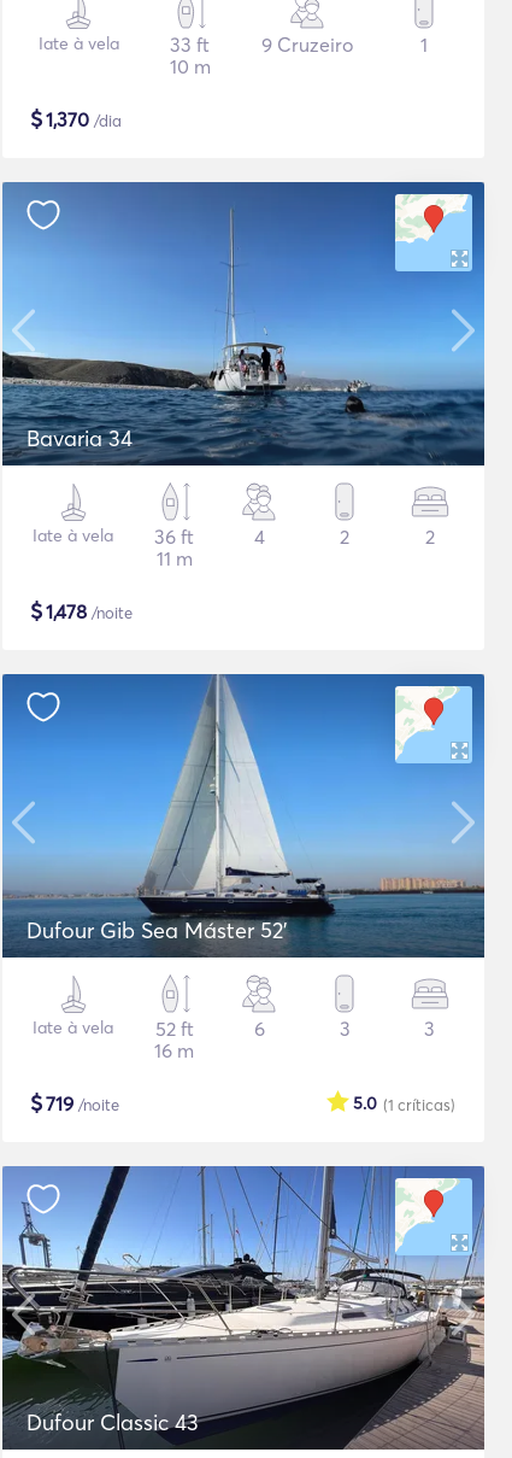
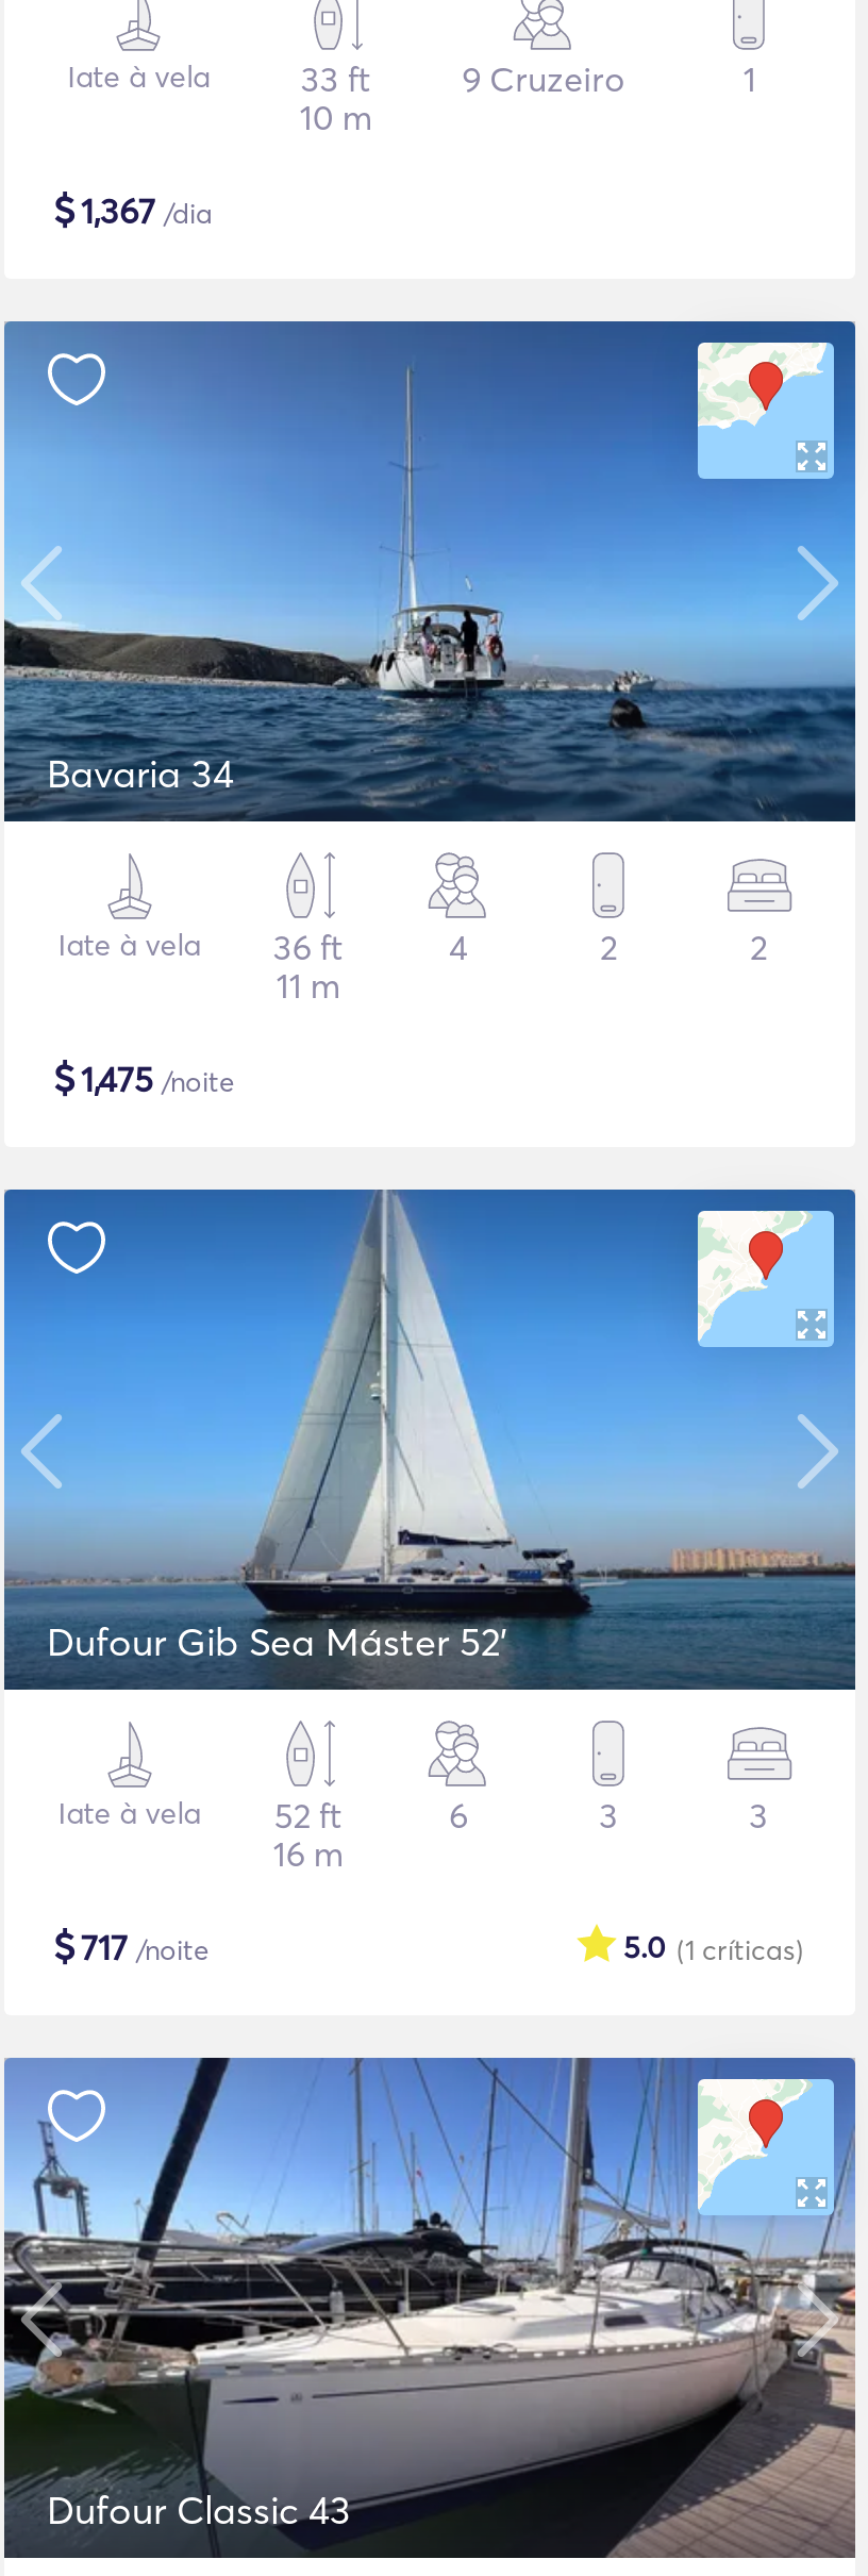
[30,105,122,133] $1,370 /dia -> [53,185,213,234] $1,367 /dia
[30,597,133,625] $1,478 /noite -> [53,1053,234,1102] $1,475 /noite
[30,1089,119,1117] $719 /noite -> [53,1922,208,1971] $717 /noite

